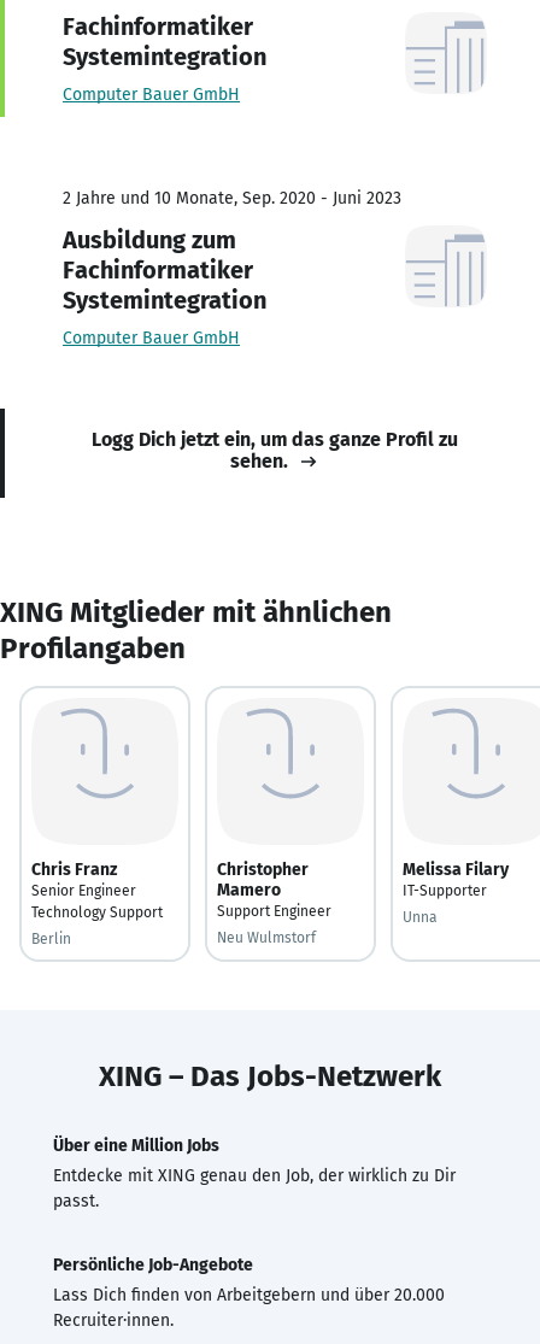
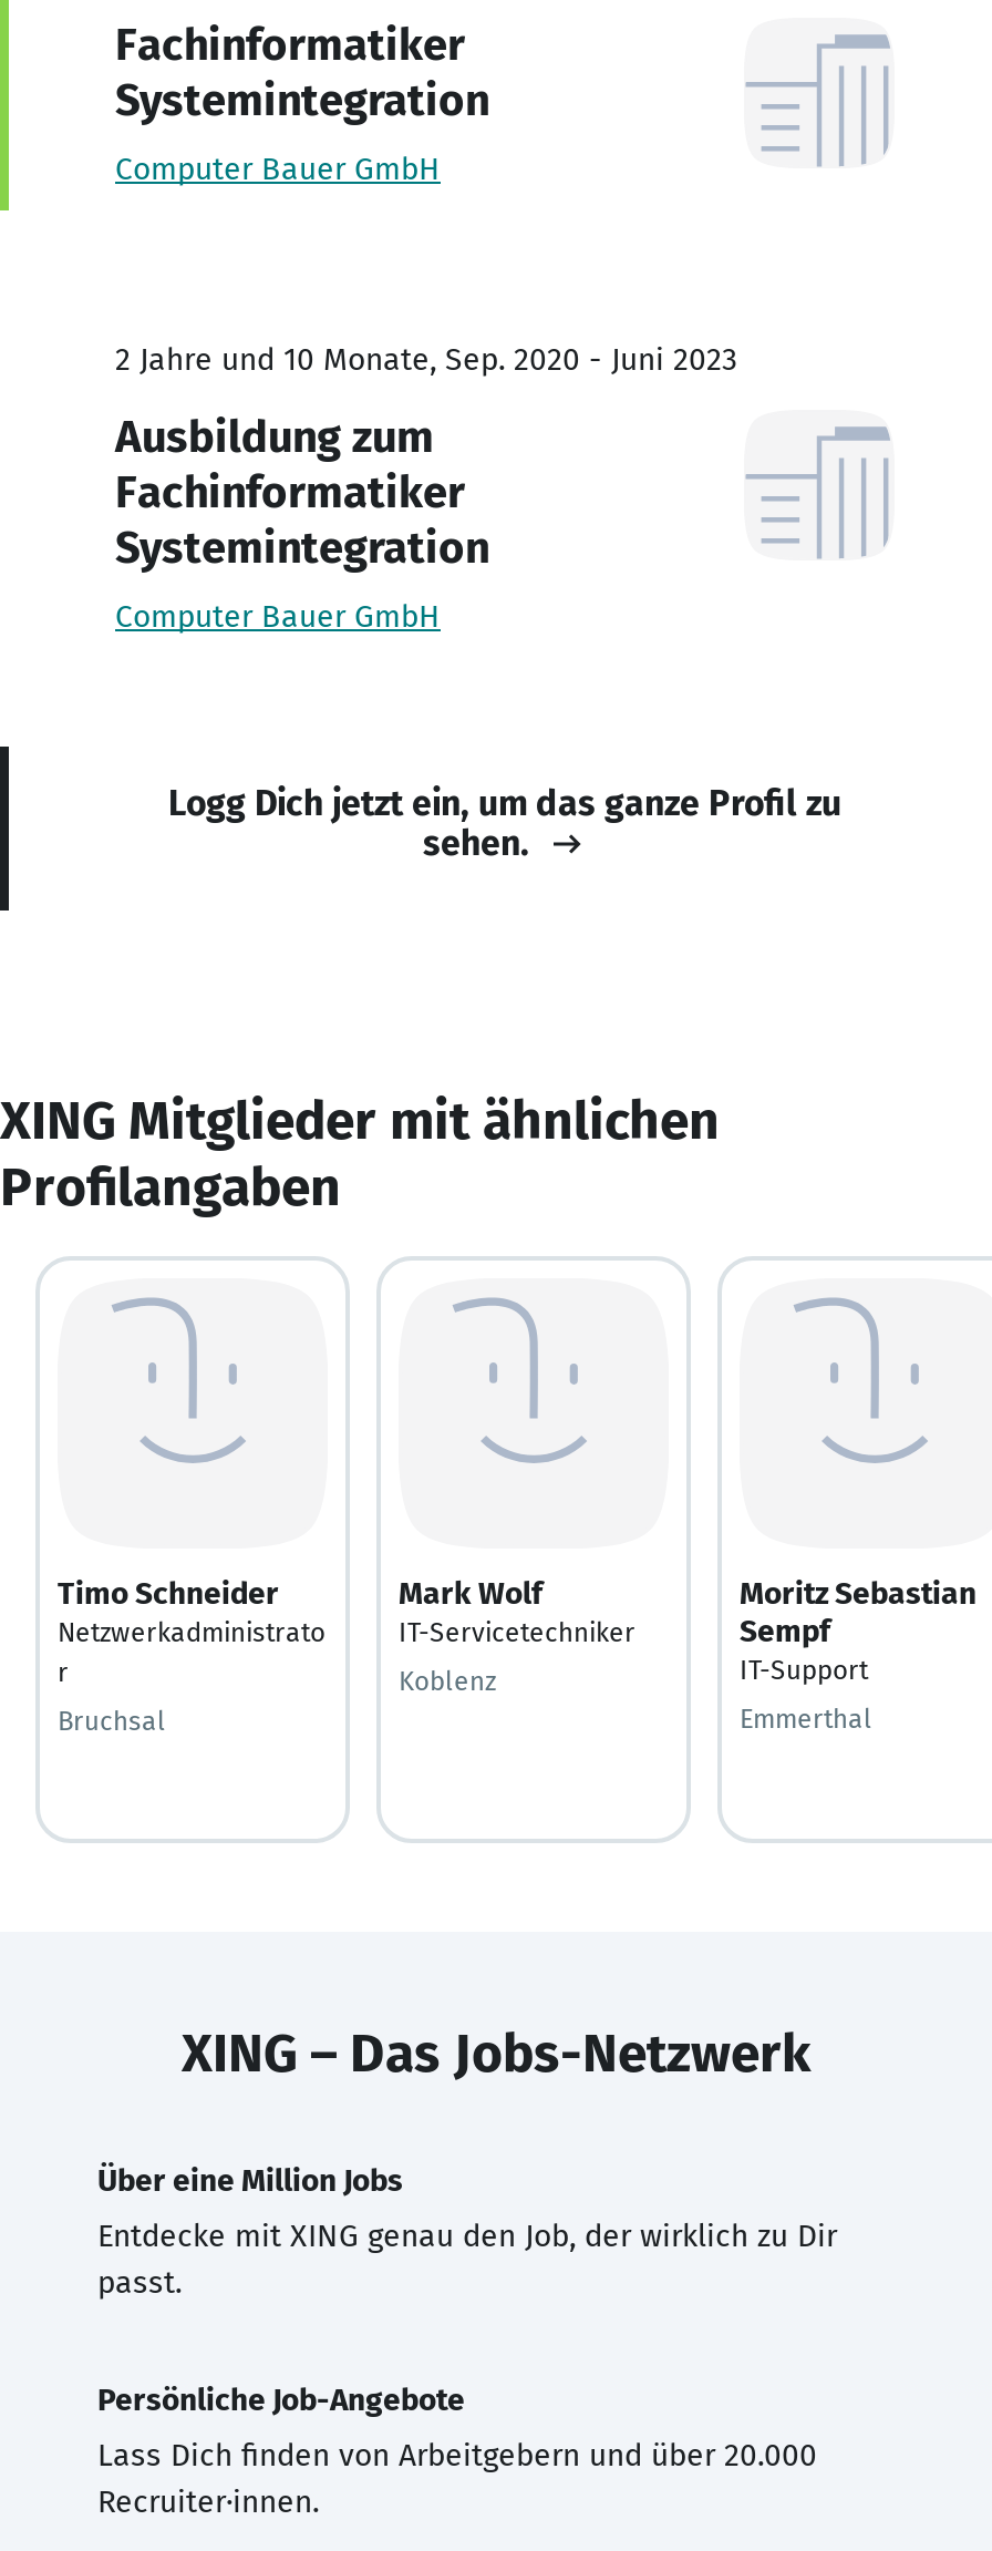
[31,859,163,920] Chris Franz | Senior Engineer | Technology Support -> [58,1574,325,1687] Timo Schneider | Netzwerkadministrato | r
[217,859,331,919] Christopher | Mamero | Support Engineer -> [399,1574,635,1647] Mark Wolf | IT-Servicetechniker
[403,859,509,899] Melissa Filary | IT-Supporter -> [740,1574,976,1685] Moritz Sebastian | Sempf | IT-Support
[403,908,438,925] Unna -> [740,1703,872,1734] Emmerthal
[31,930,71,947] Berlin -> [58,1705,166,1736] Bruchsal
[217,929,316,946] Neu Wulmstorf -> [399,1665,496,1696] Koblenz

